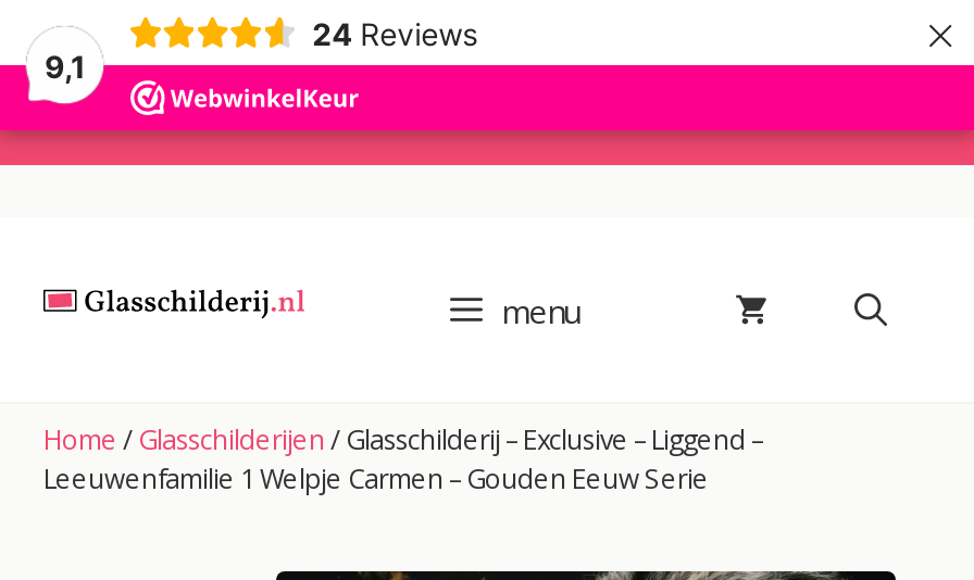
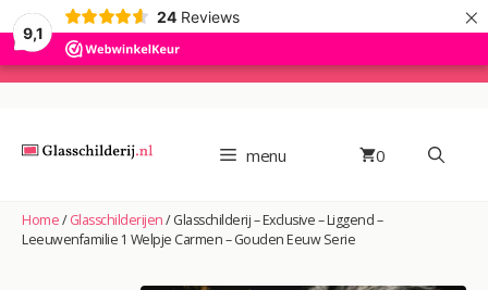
none -> [375,144,385,166] 0

